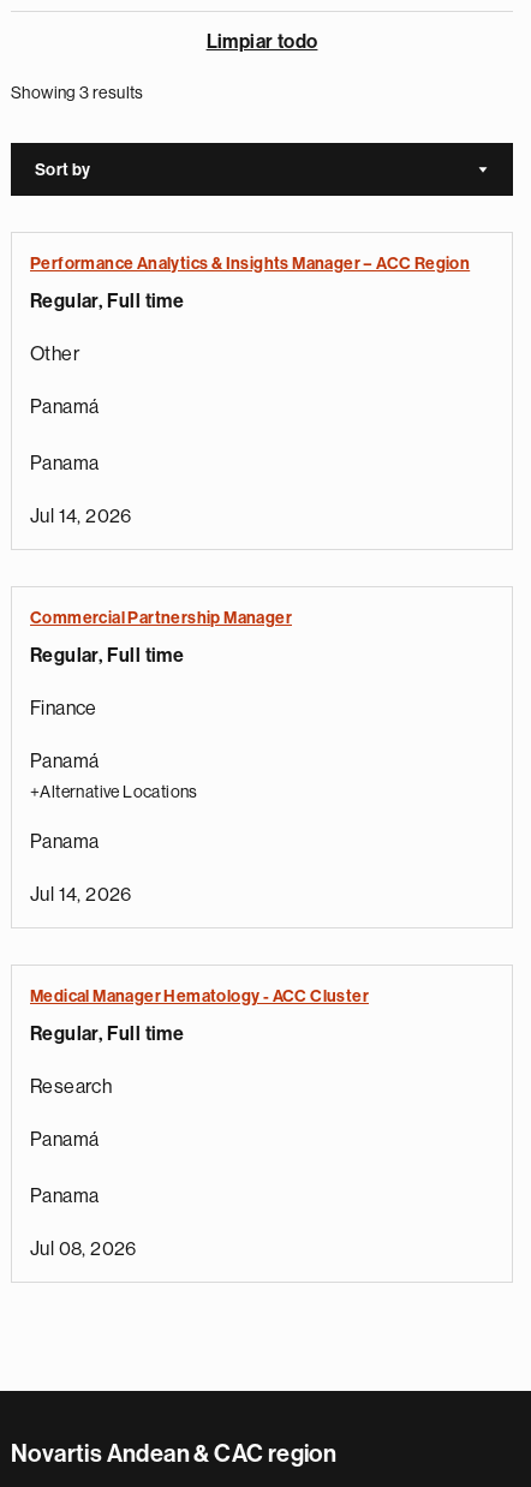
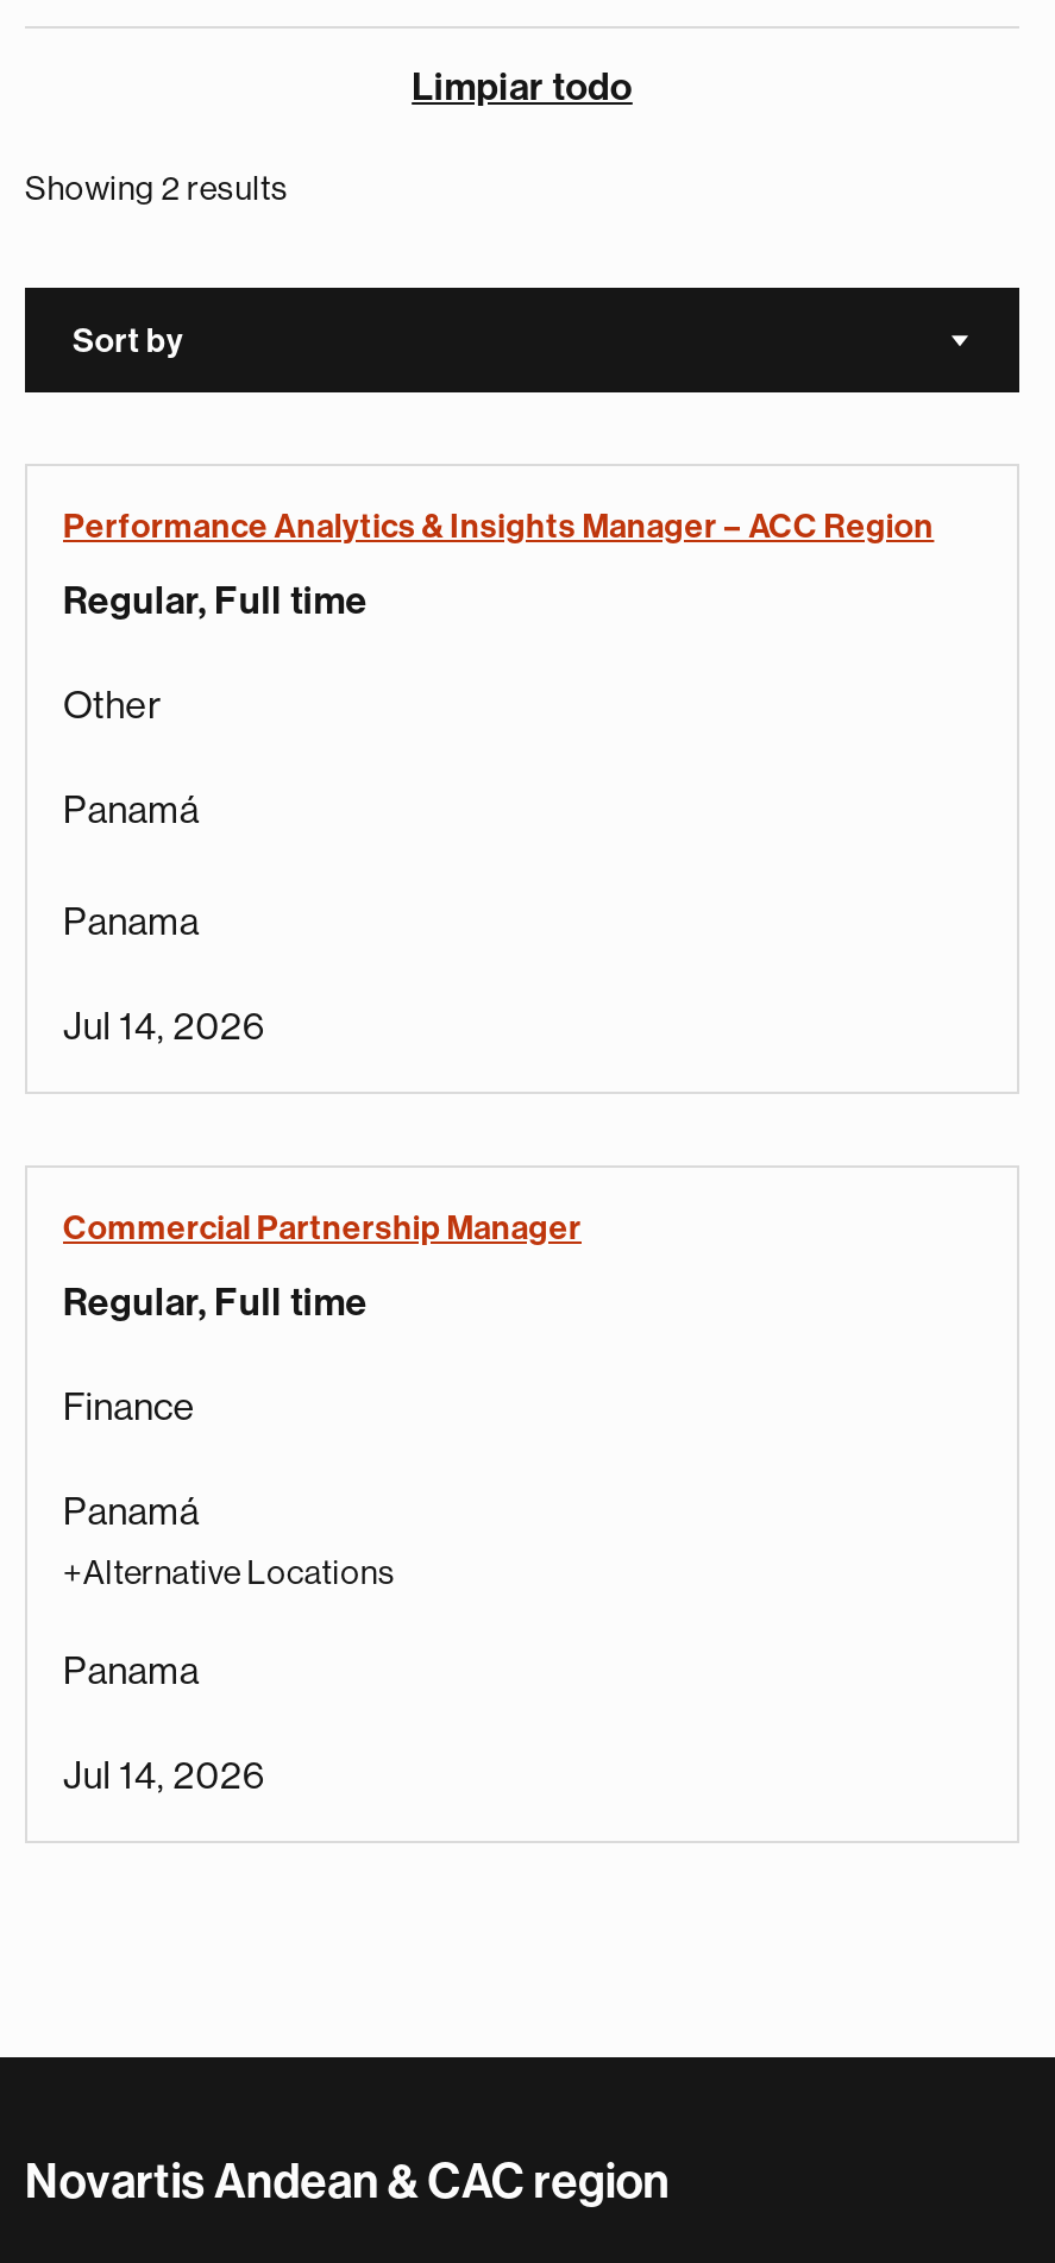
[11,84,144,101] Showing 3 results -> [25,171,289,205] Showing 2 results
[30,987,369,1259] Medical Manager Hematology - ACC Cluster | Regular, Full time | Research | Panamá | Panama | Jul 08, 2026 -> none

